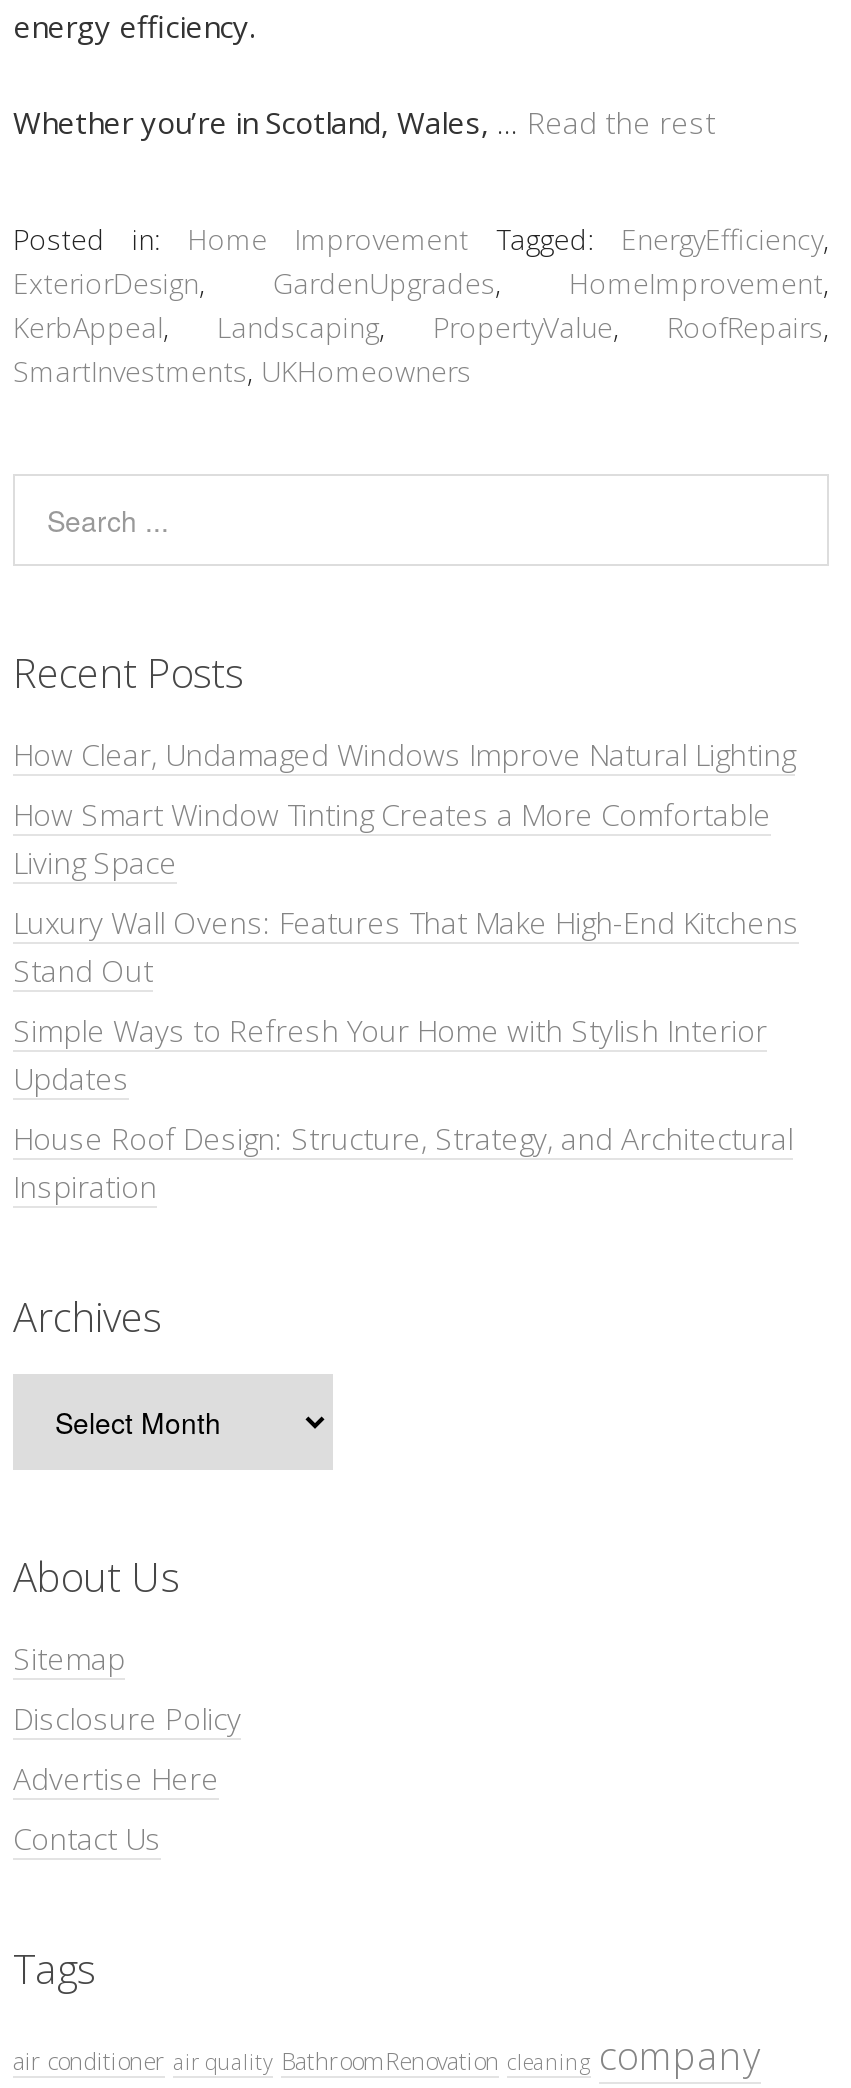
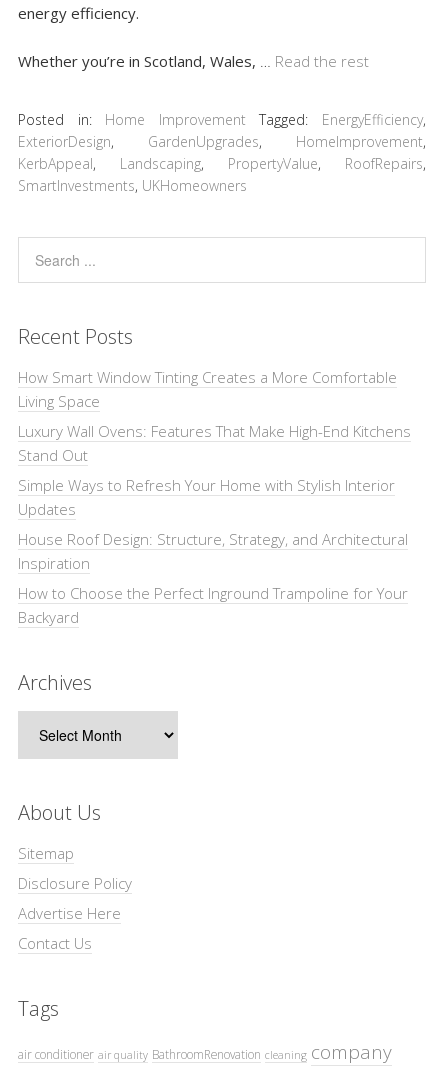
[13,733,795,773] How Clear, Undamaged Windows Improve Natural Lighting -> none
moved [13,793,799,1205] -> [18,367,411,573]: How Smart Window Tinting Creates a More Comfortable | Living Space | Luxury Wall Ovens: Features That Make High-End Kitchens | Stand Out | Simple Ways to Refresh Your Home with Stylish Interior | Updates | House Roof Design: Structure, Strategy, and Architectural | Inspiration
none -> [18,583,408,627] How to Choose the Perfect Inground Trampoline for Your | Backyard

